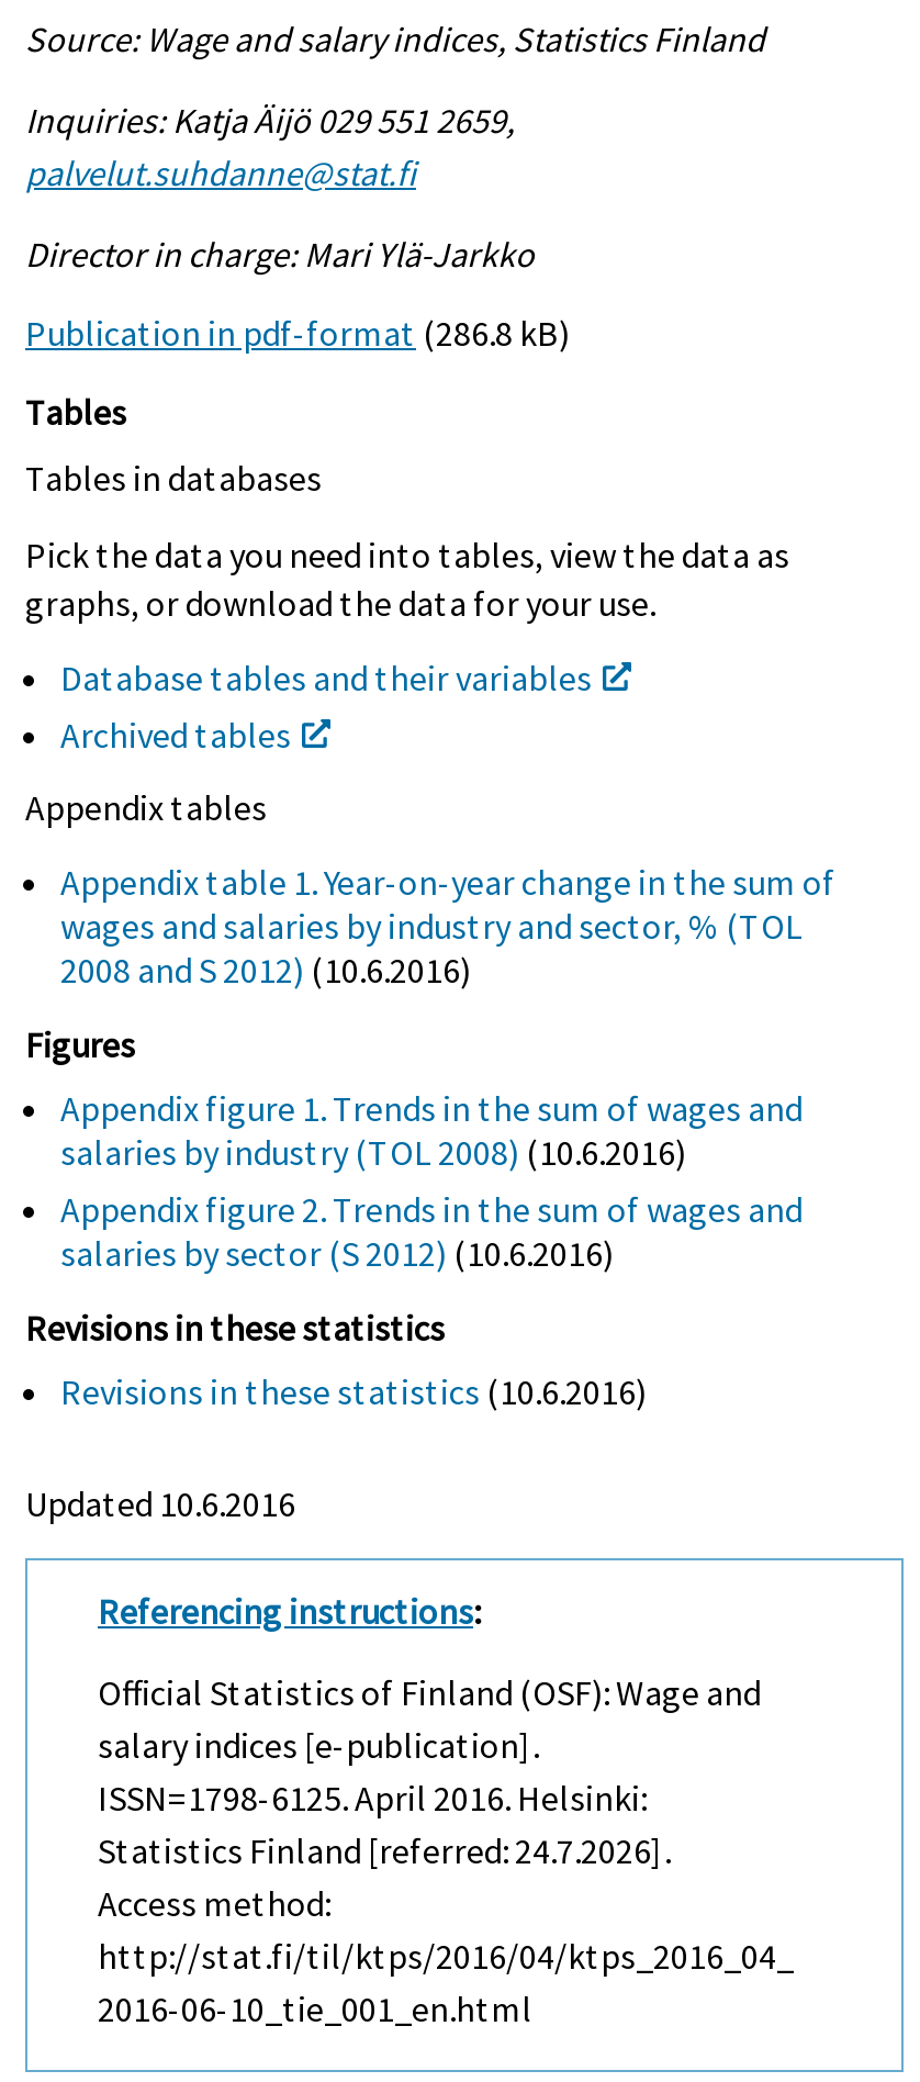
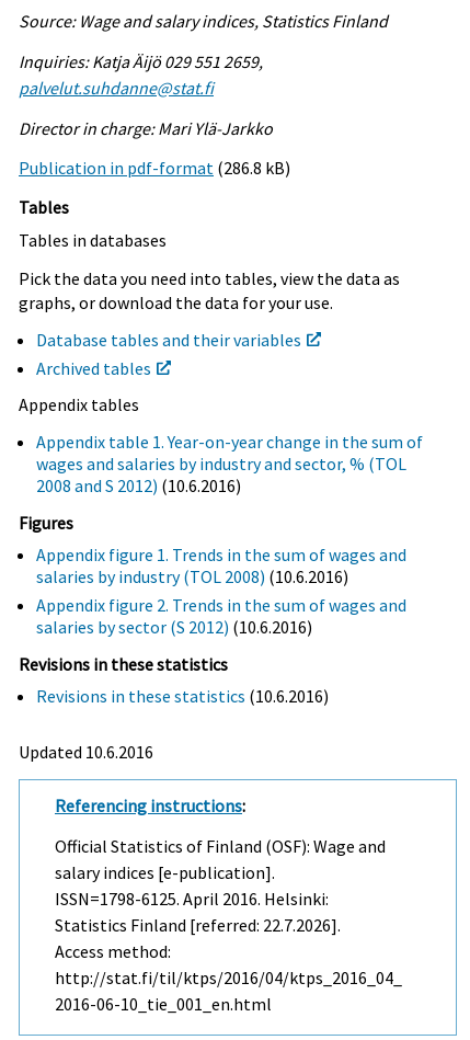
[98,1828,671,1872] Statistics Finland [referred: 24.7.2026]. -> [55,914,341,936] Statistics Finland [referred: 22.7.2026].

